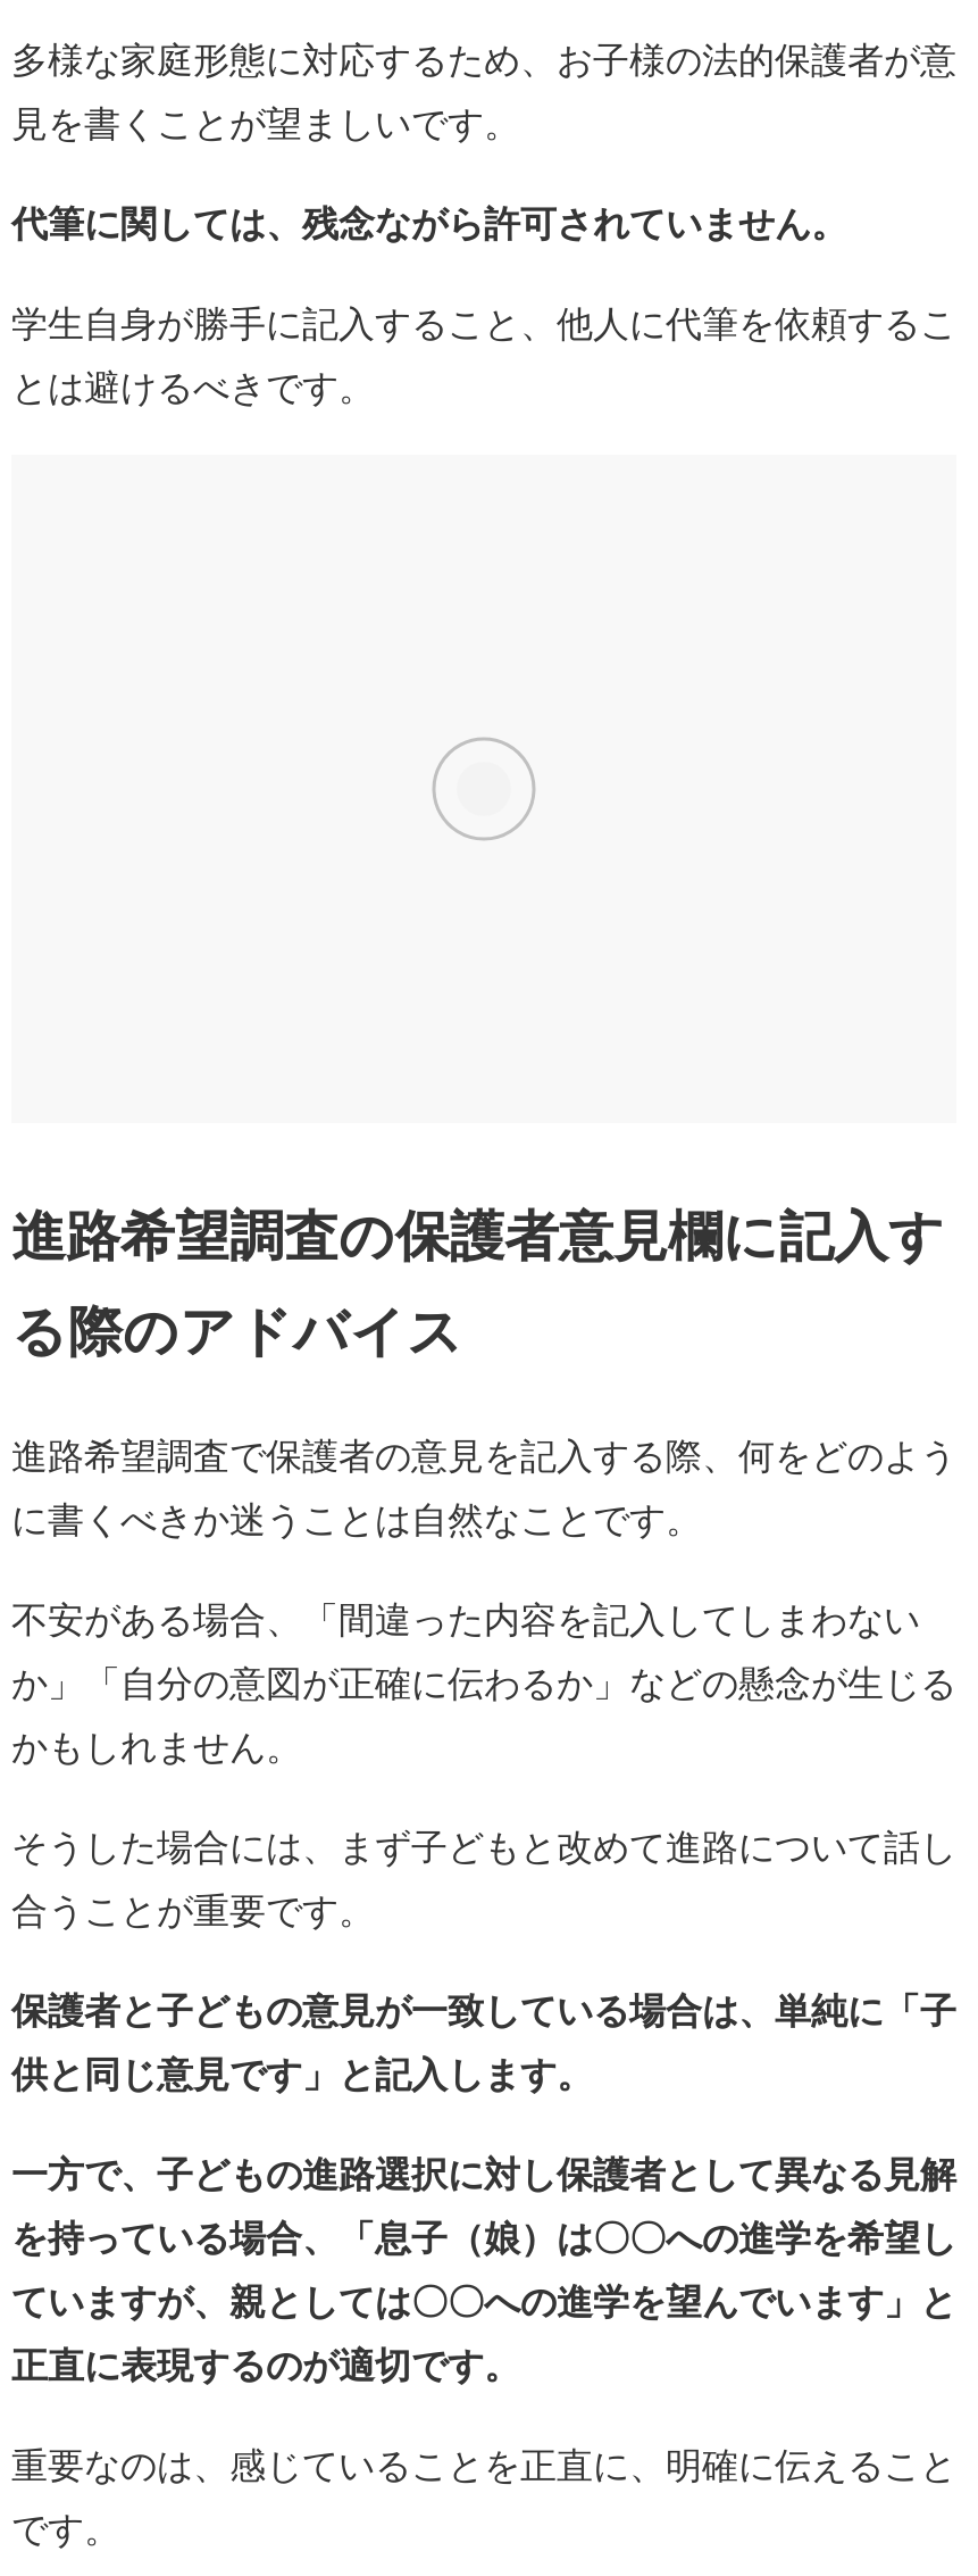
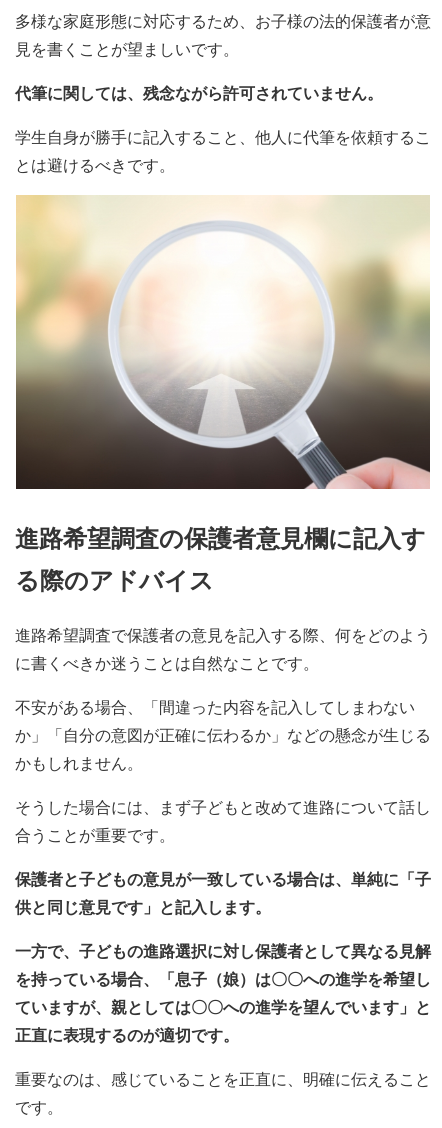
none -> [15,194,431,490] [image]

